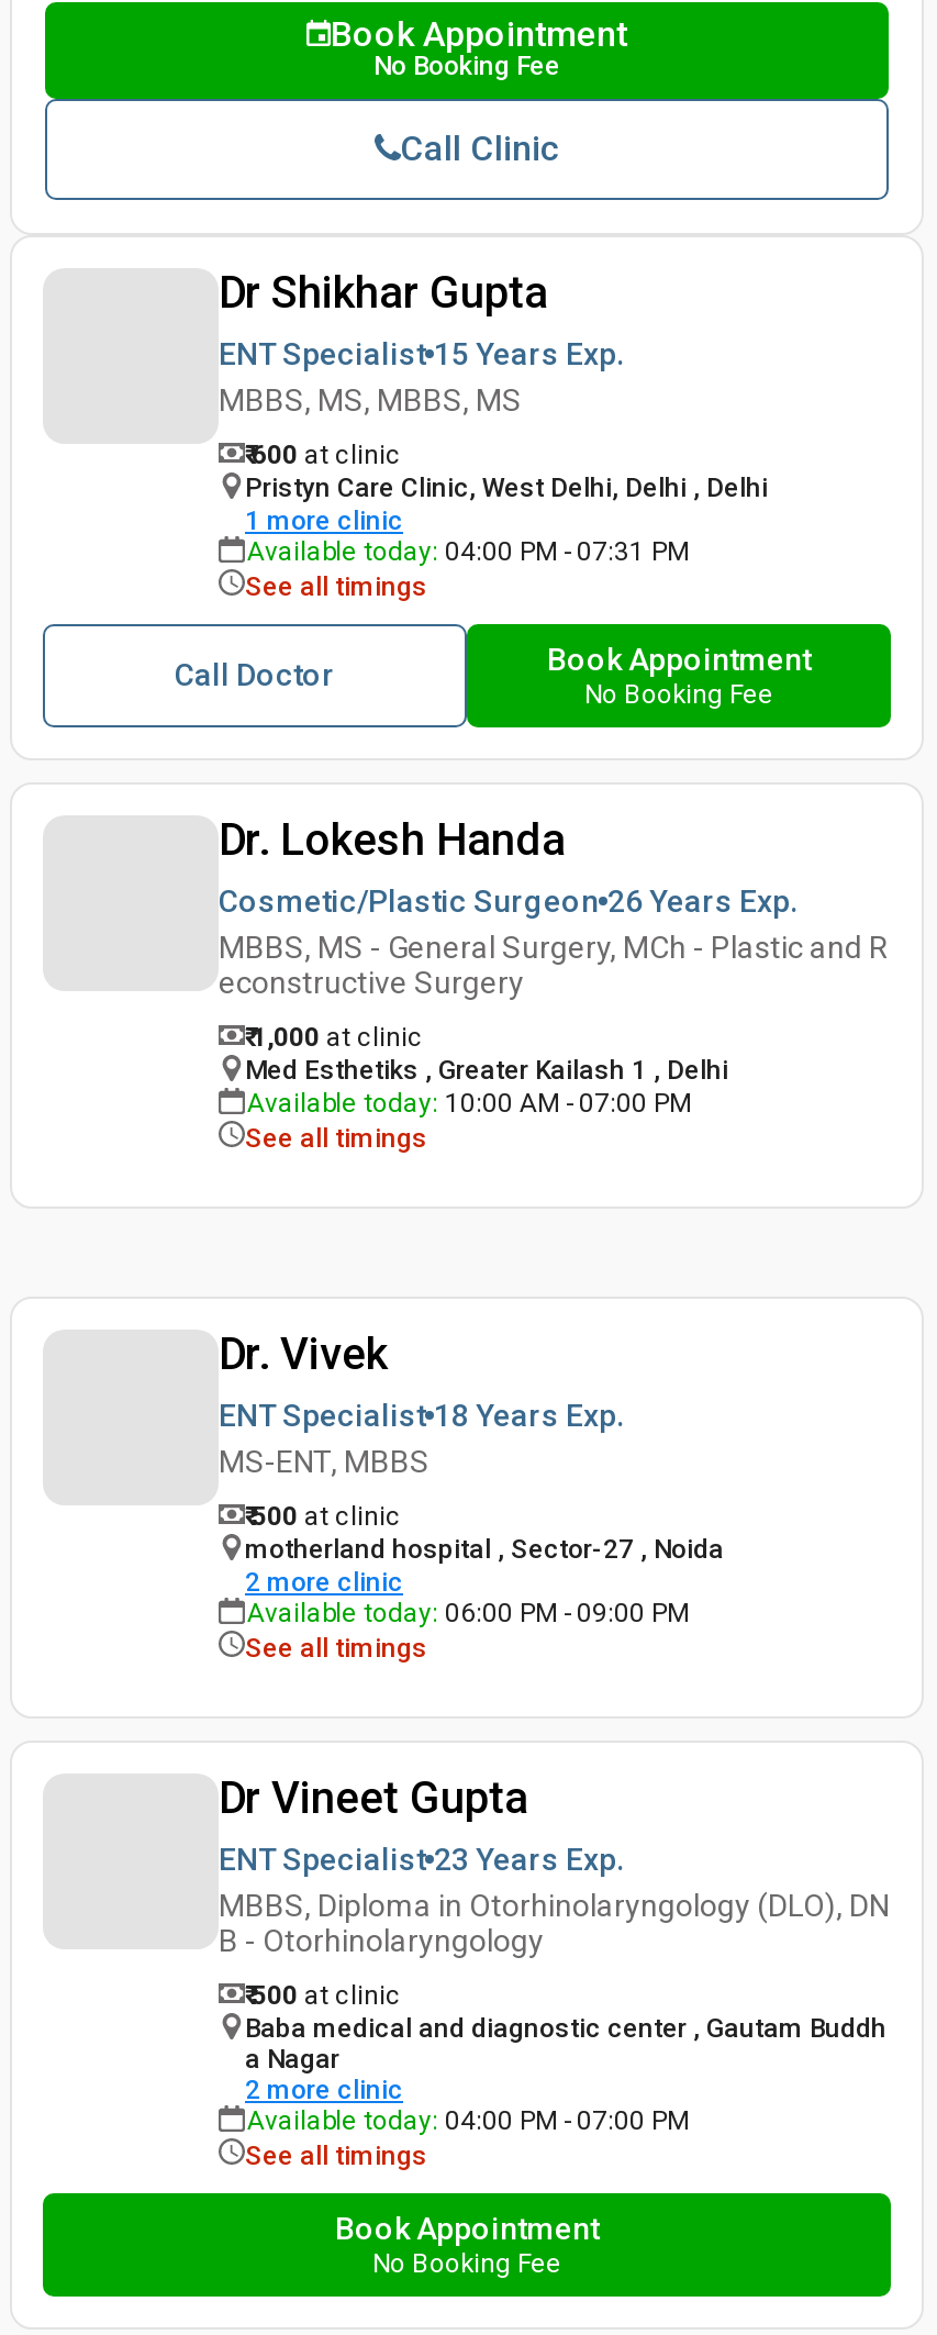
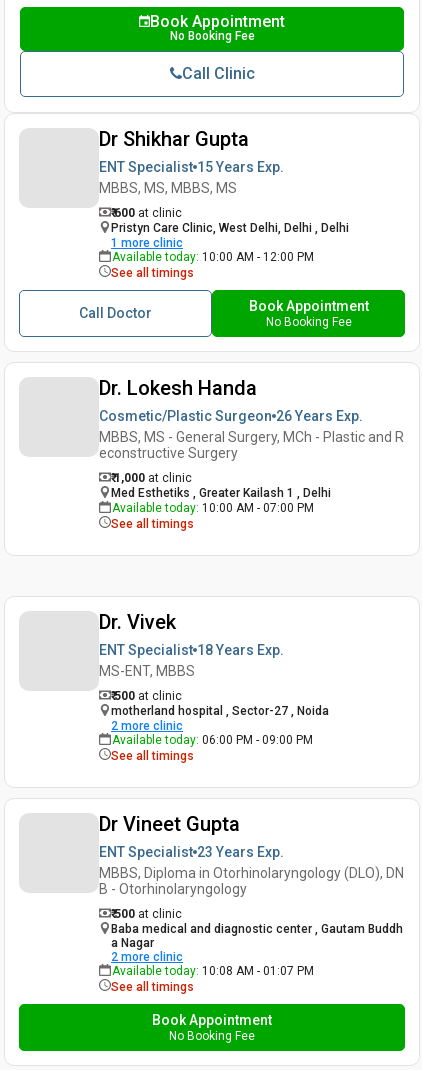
[247,536,689,567] Available today: 04:00 PM - 07:31 PM -> [112,250,314,264] Available today: 10:00 AM - 12:00 PM
[247,2105,689,2136] Available today: 04:00 PM - 07:00 PM -> [112,964,314,978] Available today: 10:08 AM - 01:07 PM

